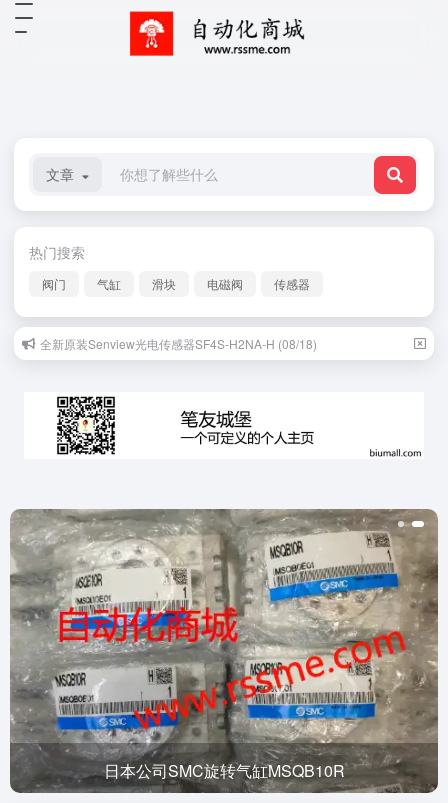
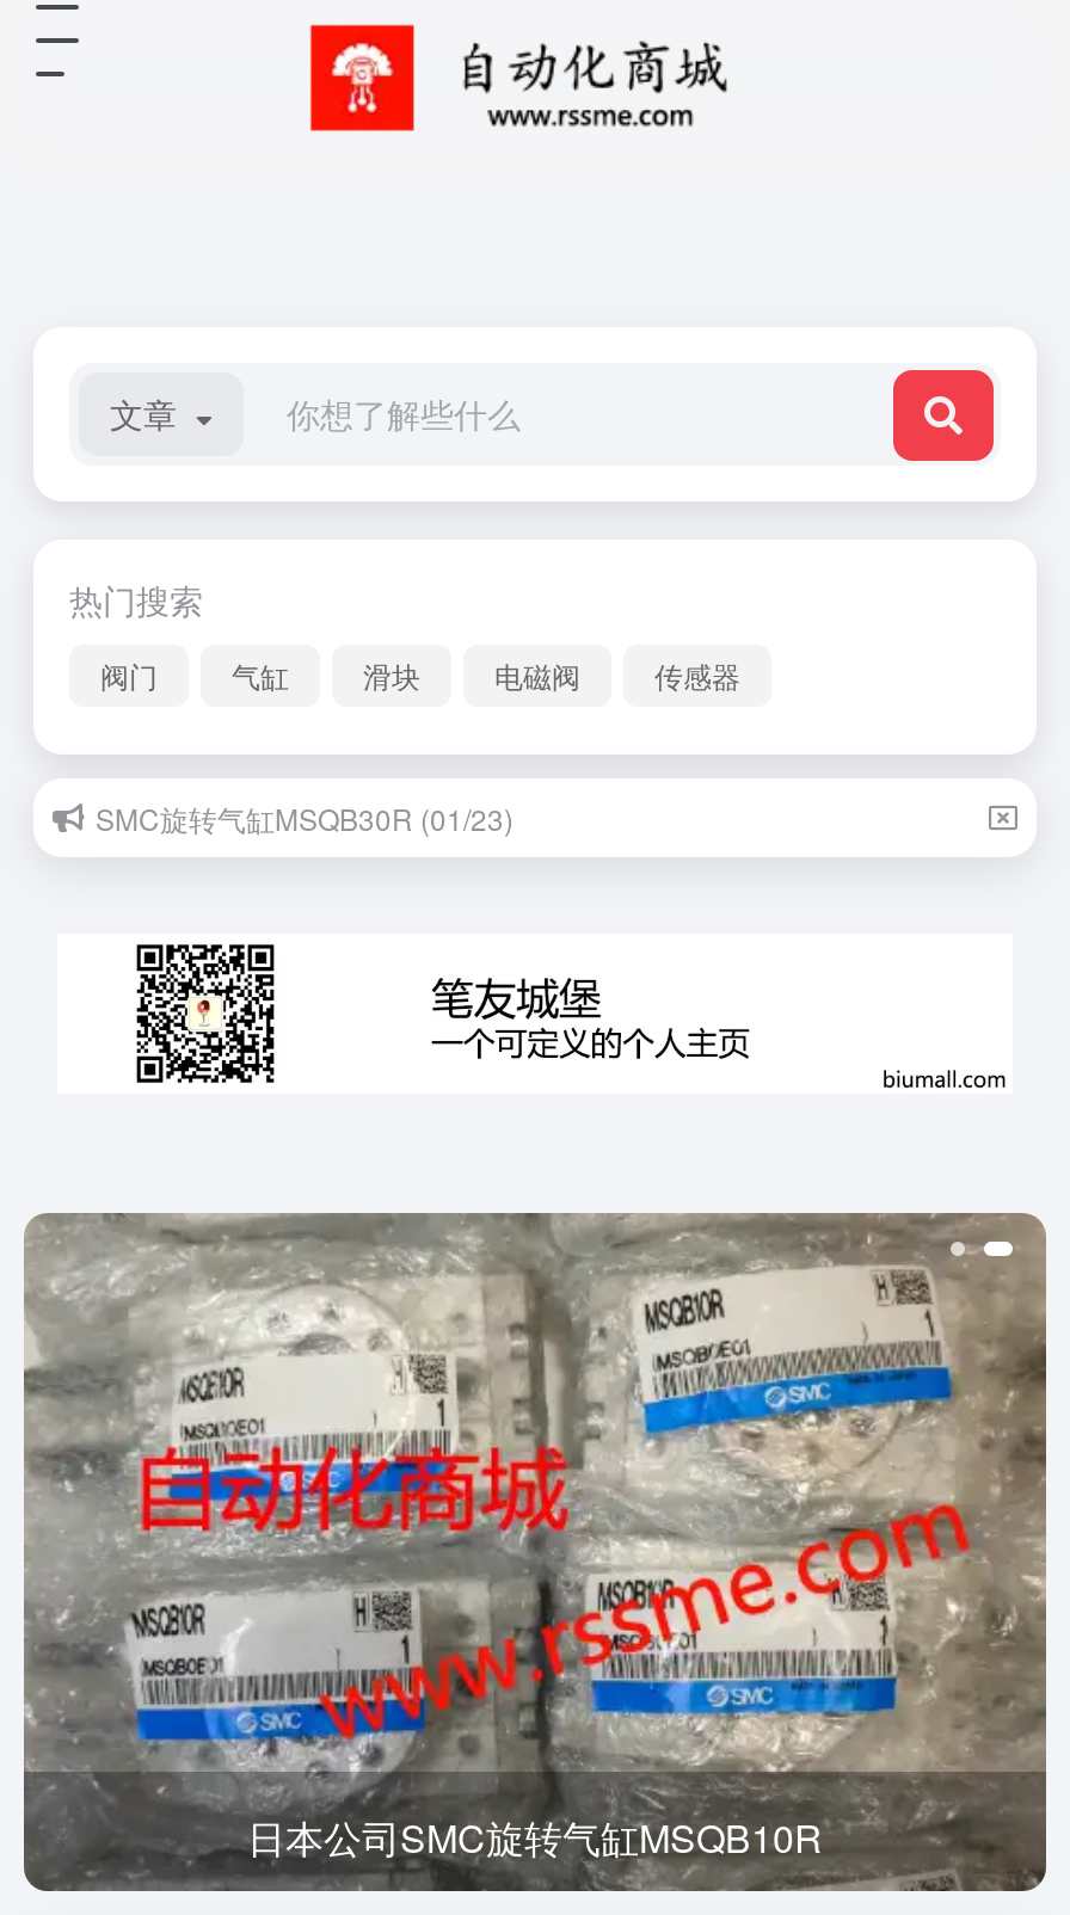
[40,335,317,352] 全新原装Senview光电传感器SF4S-H2NA-H (08/18) -> [96,798,514,838] SMC旋转气缸MSQB30R (01/23)

